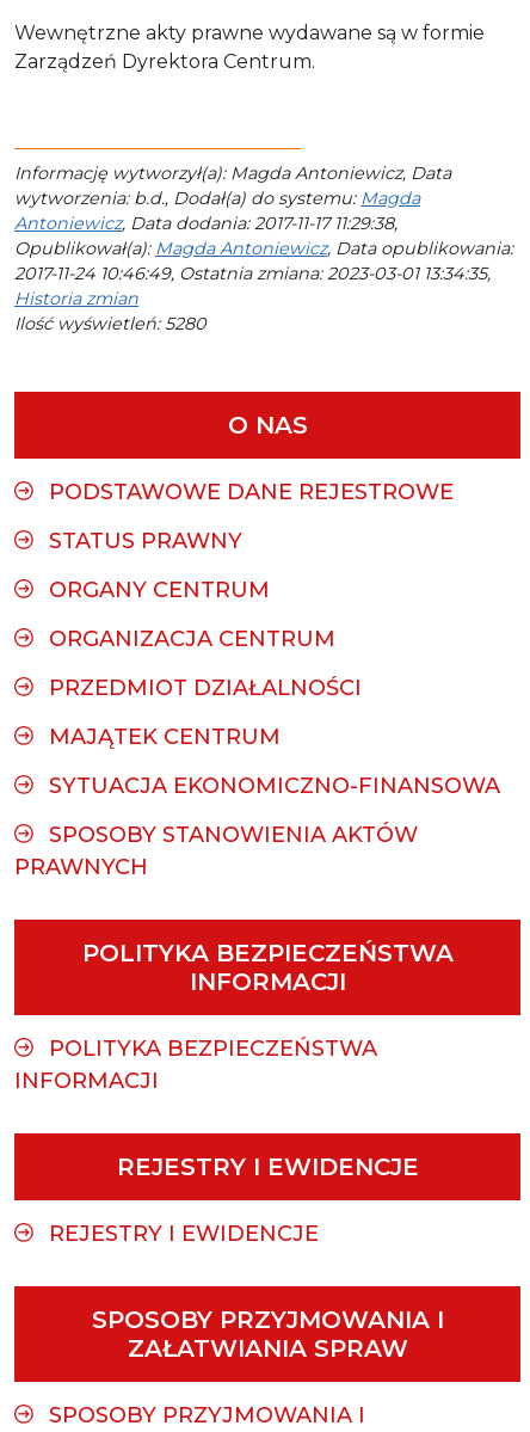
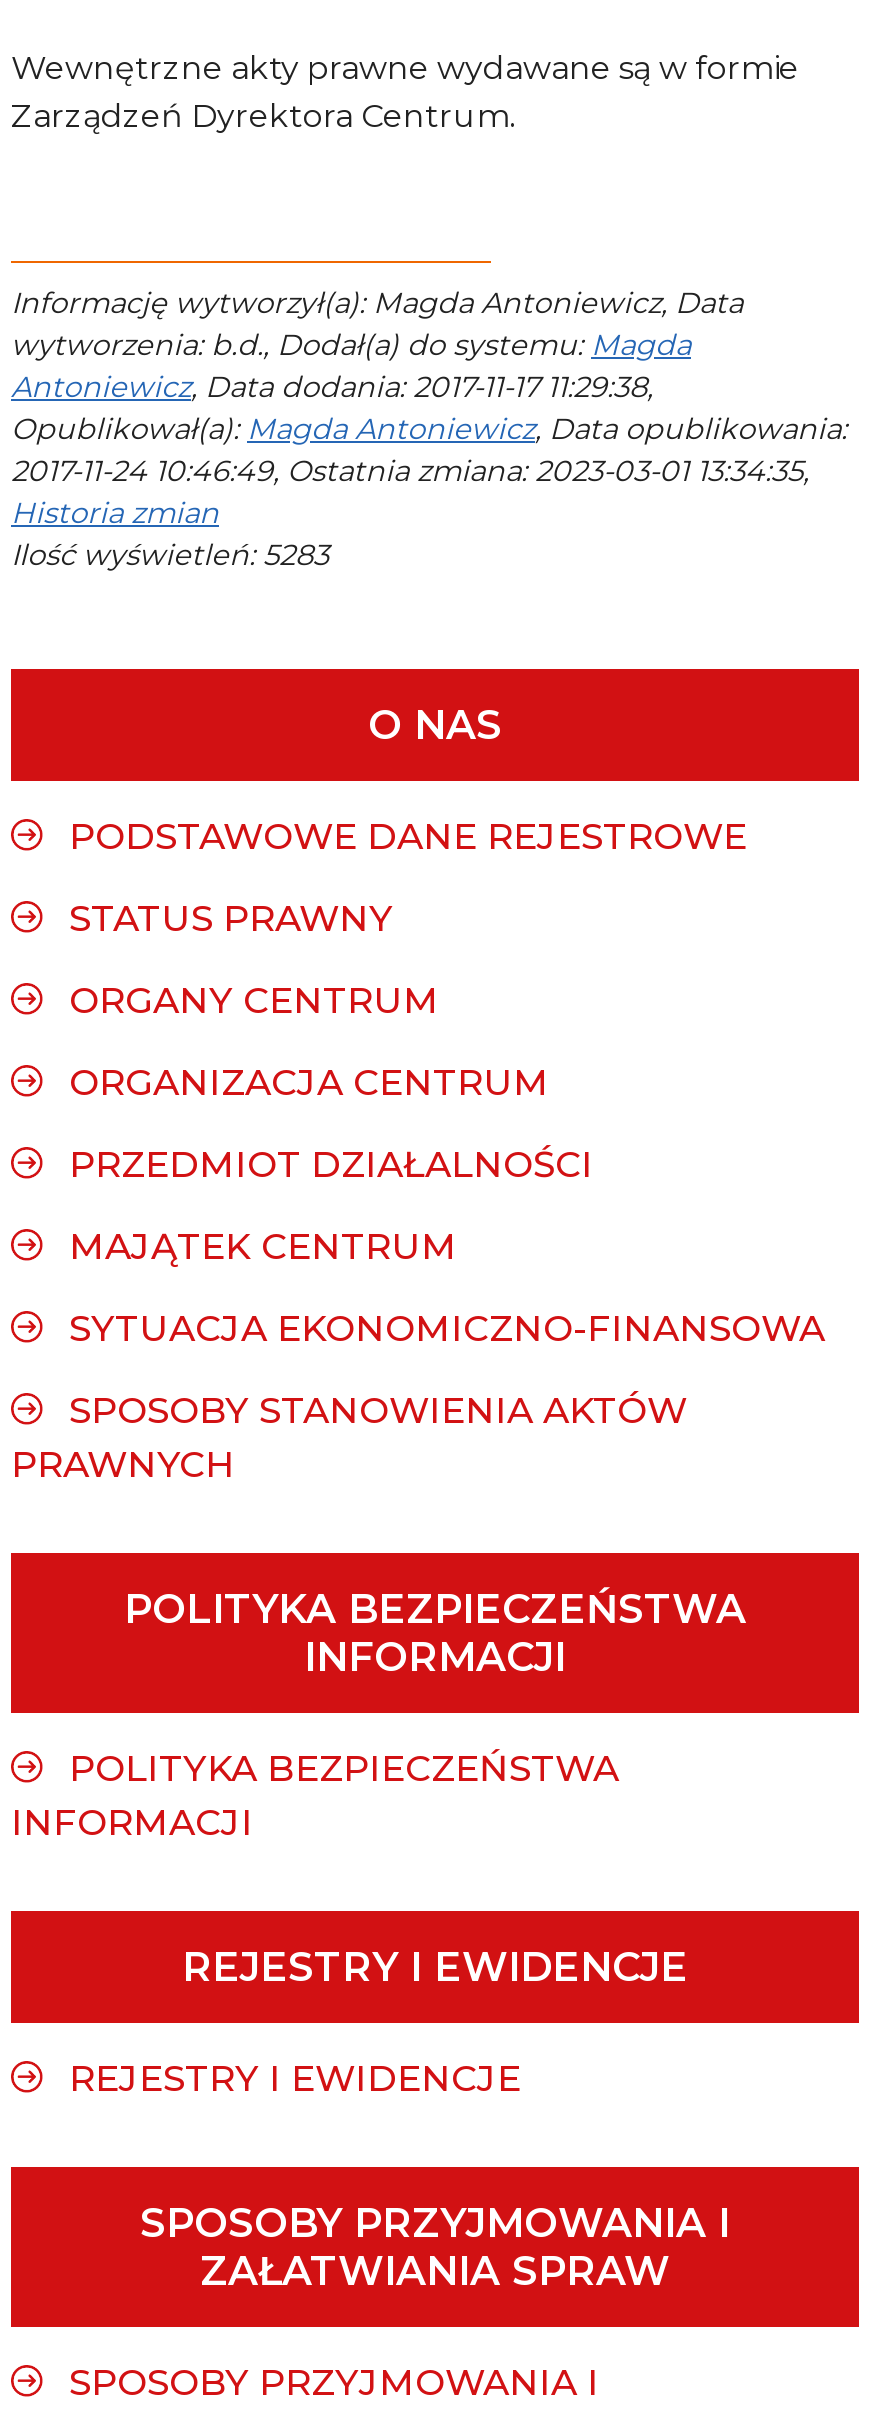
[14,313,207,334] Ilość wyświetleń: 5280 -> [11,537,329,573] Ilość wyświetleń: 5283

